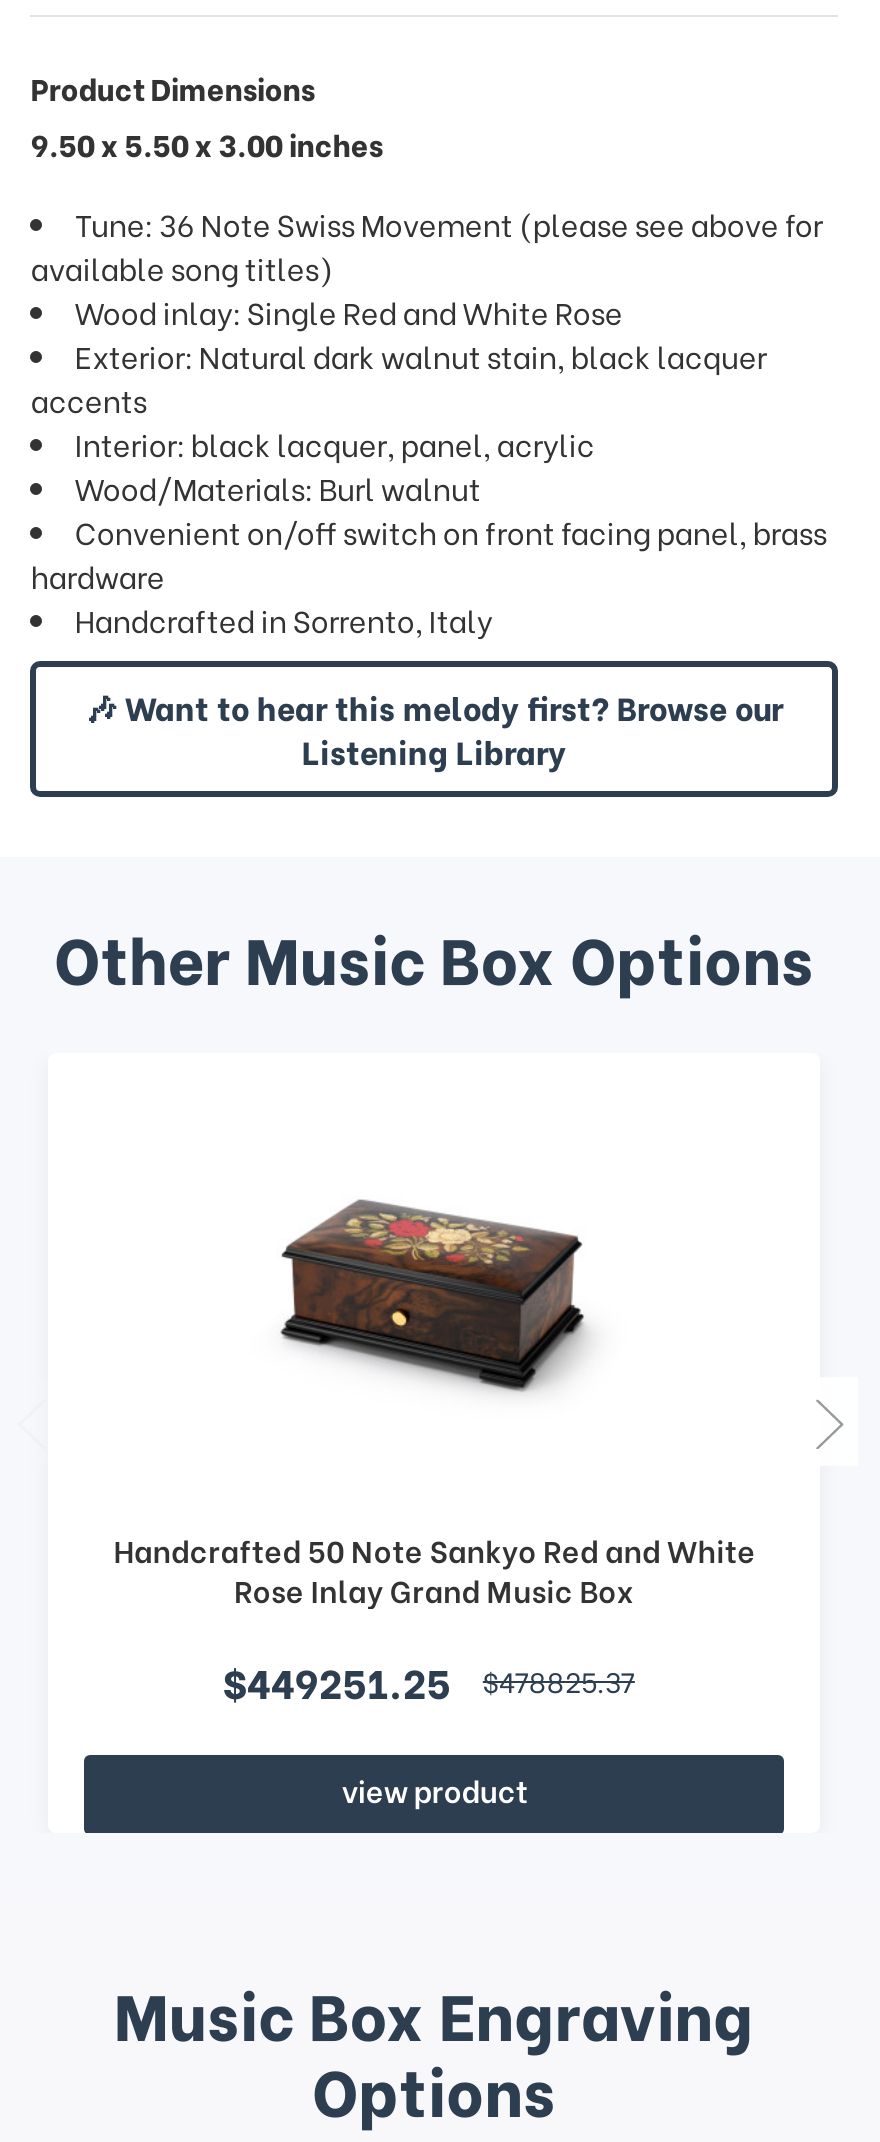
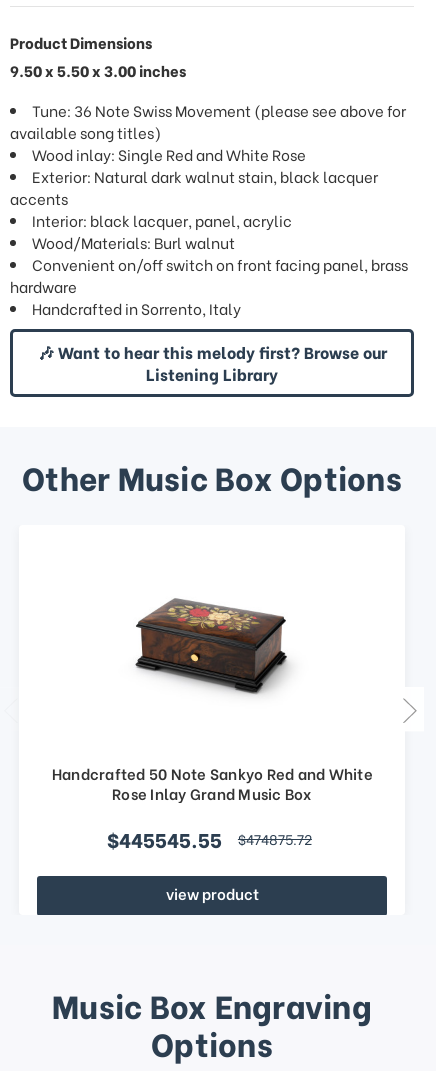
[223,1651,451,1709] $449251.25 -> [107,824,222,853] $445545.55
[483,1660,635,1702] $478825.37 -> [238,828,312,849] $474875.72

